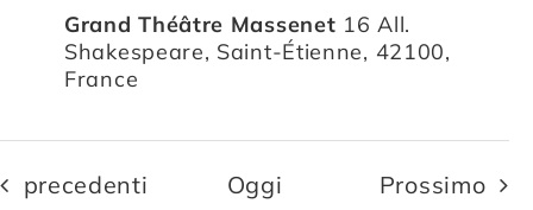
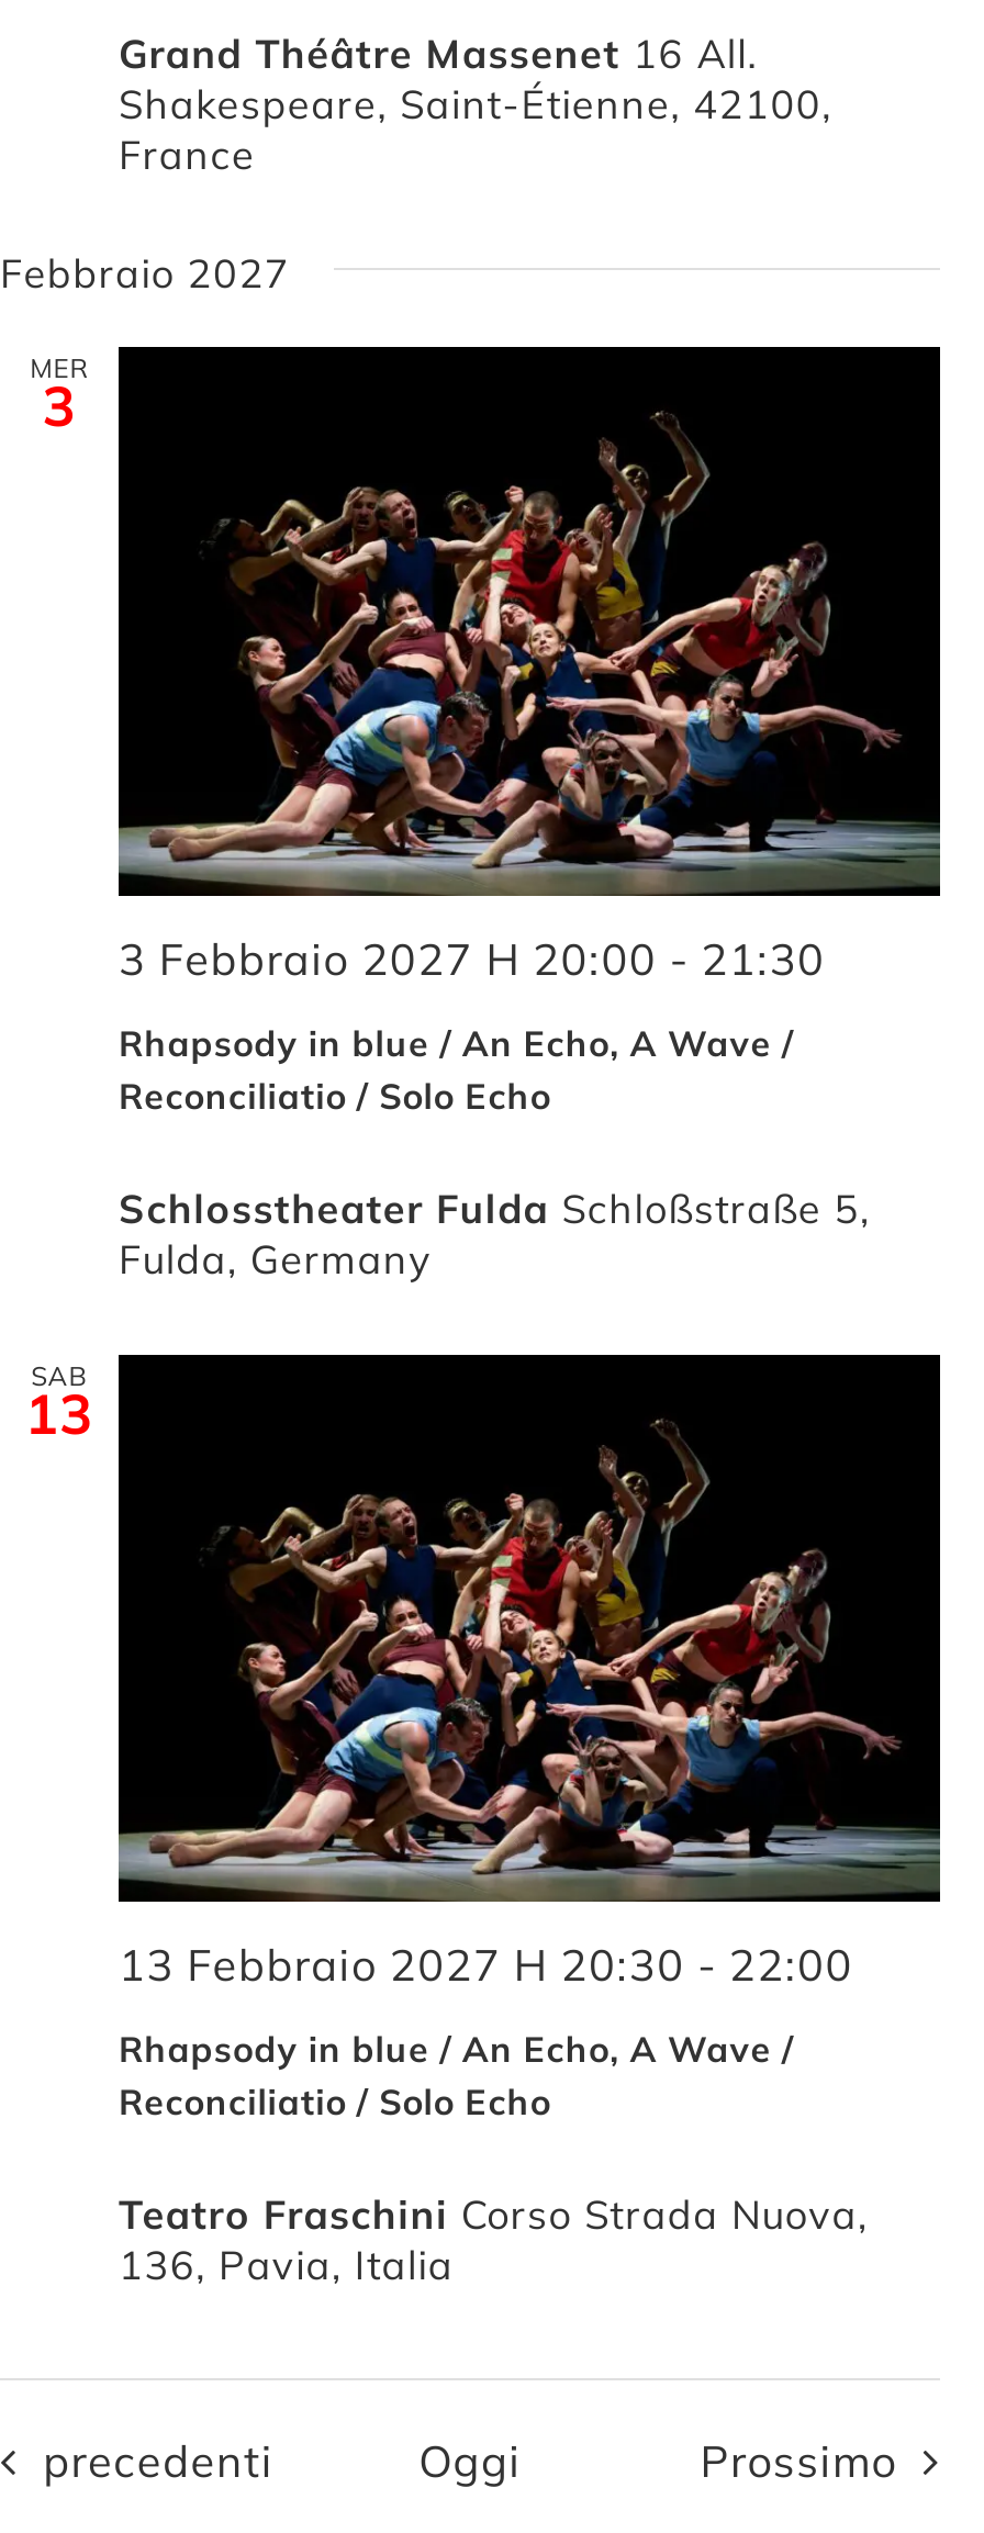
none -> [0,249,942,899] [image] | Febbraio 2027 | MER | 3
none -> [25,1184,942,1905] [image] | Schlosstheater Fulda Schloßstraße 5, | Fulda, Germany | SAB | 13
none -> [119,1021,794,1118] Rhapsody in blue / An Echo, A Wave / | Reconciliatio / Solo Echo
none -> [119,931,825,986] 3 Febbraio 2027 H 20:00 - 21:30
none -> [119,2028,794,2125] Rhapsody in blue / An Echo, A Wave / | Reconciliatio / Solo Echo
none -> [119,1938,853,1993] 13 Febbraio 2027 H 20:30 - 22:00
none -> [119,2191,868,2292] Teatro Fraschini Corso Strada Nuova, | 136, Pavia, Italia

